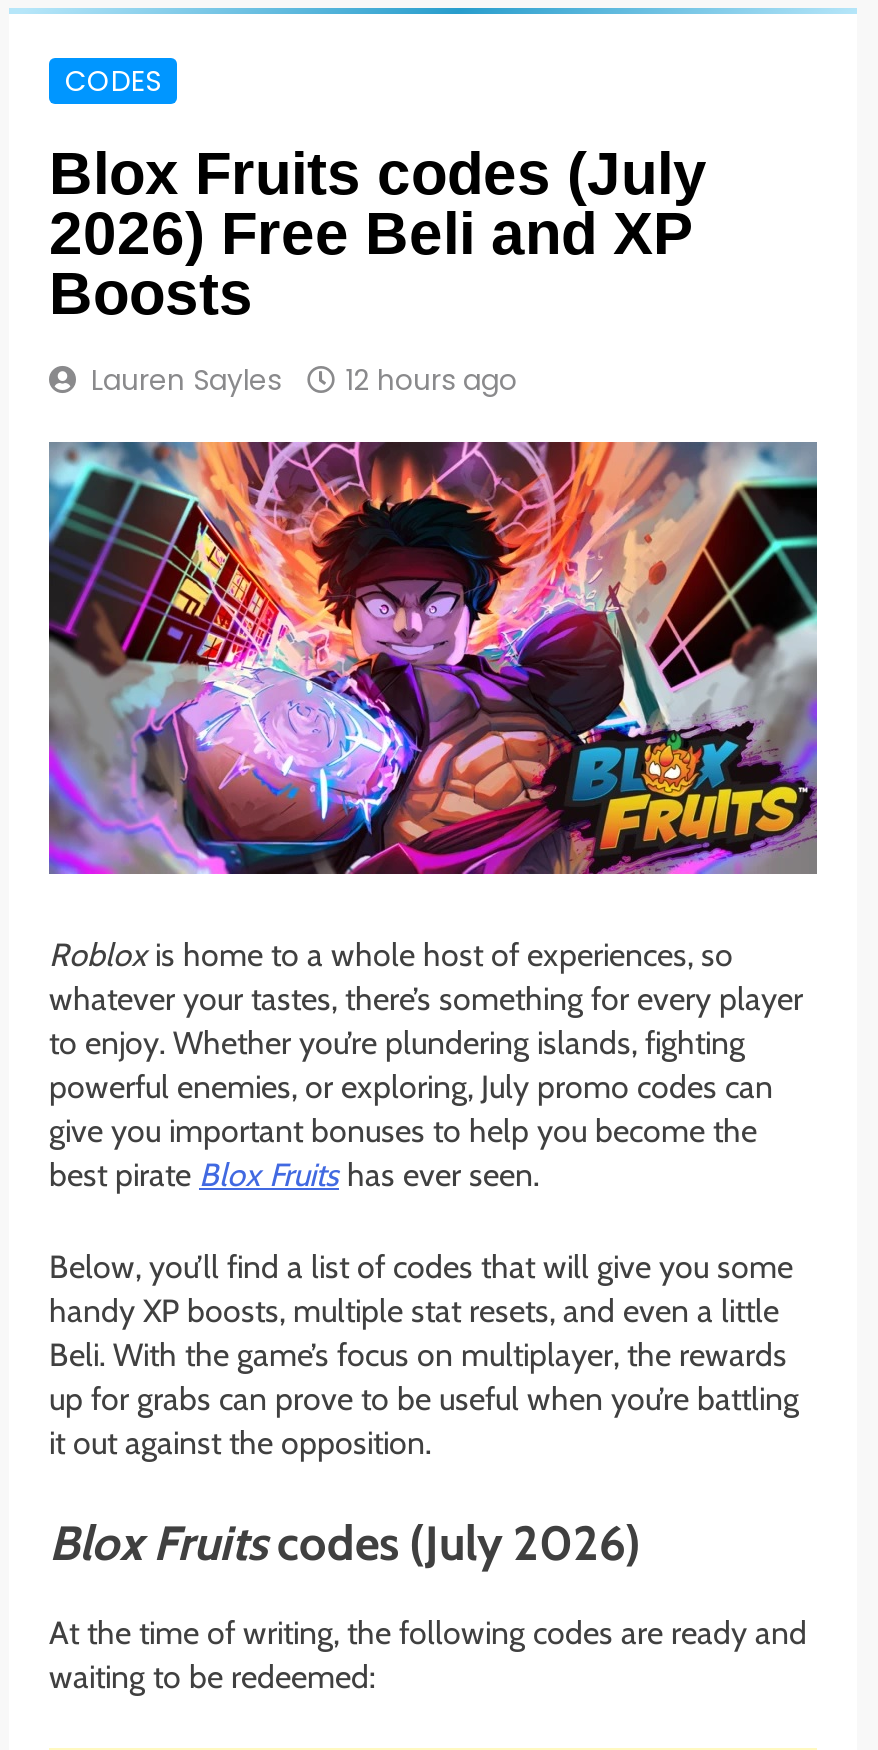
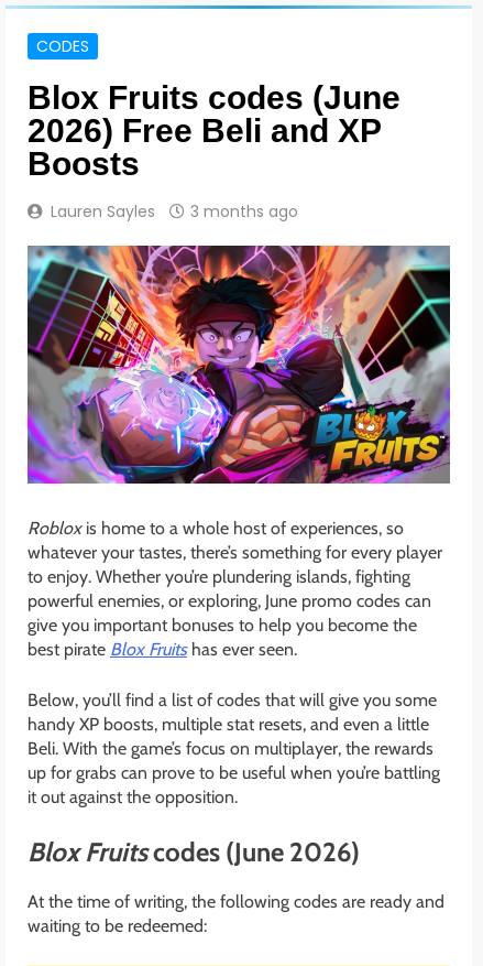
[49,140,707,206] Blox Fruits codes (July -> [28,79,400,116] Blox Fruits codes (June
[91,360,517,400] Lauren Sayles 12 hours ago -> [51,200,298,222] Lauren Sayles 3 months ago
[49,1068,773,1106] powerful enemies, or exploring, July promo codes can -> [28,590,431,611] powerful enemies, or exploring, June promo codes can
[49,1514,641,1572] Blox Fruitscodes (July 2026) -> [28,836,360,868] Blox Fruitscodes (June 2026)

